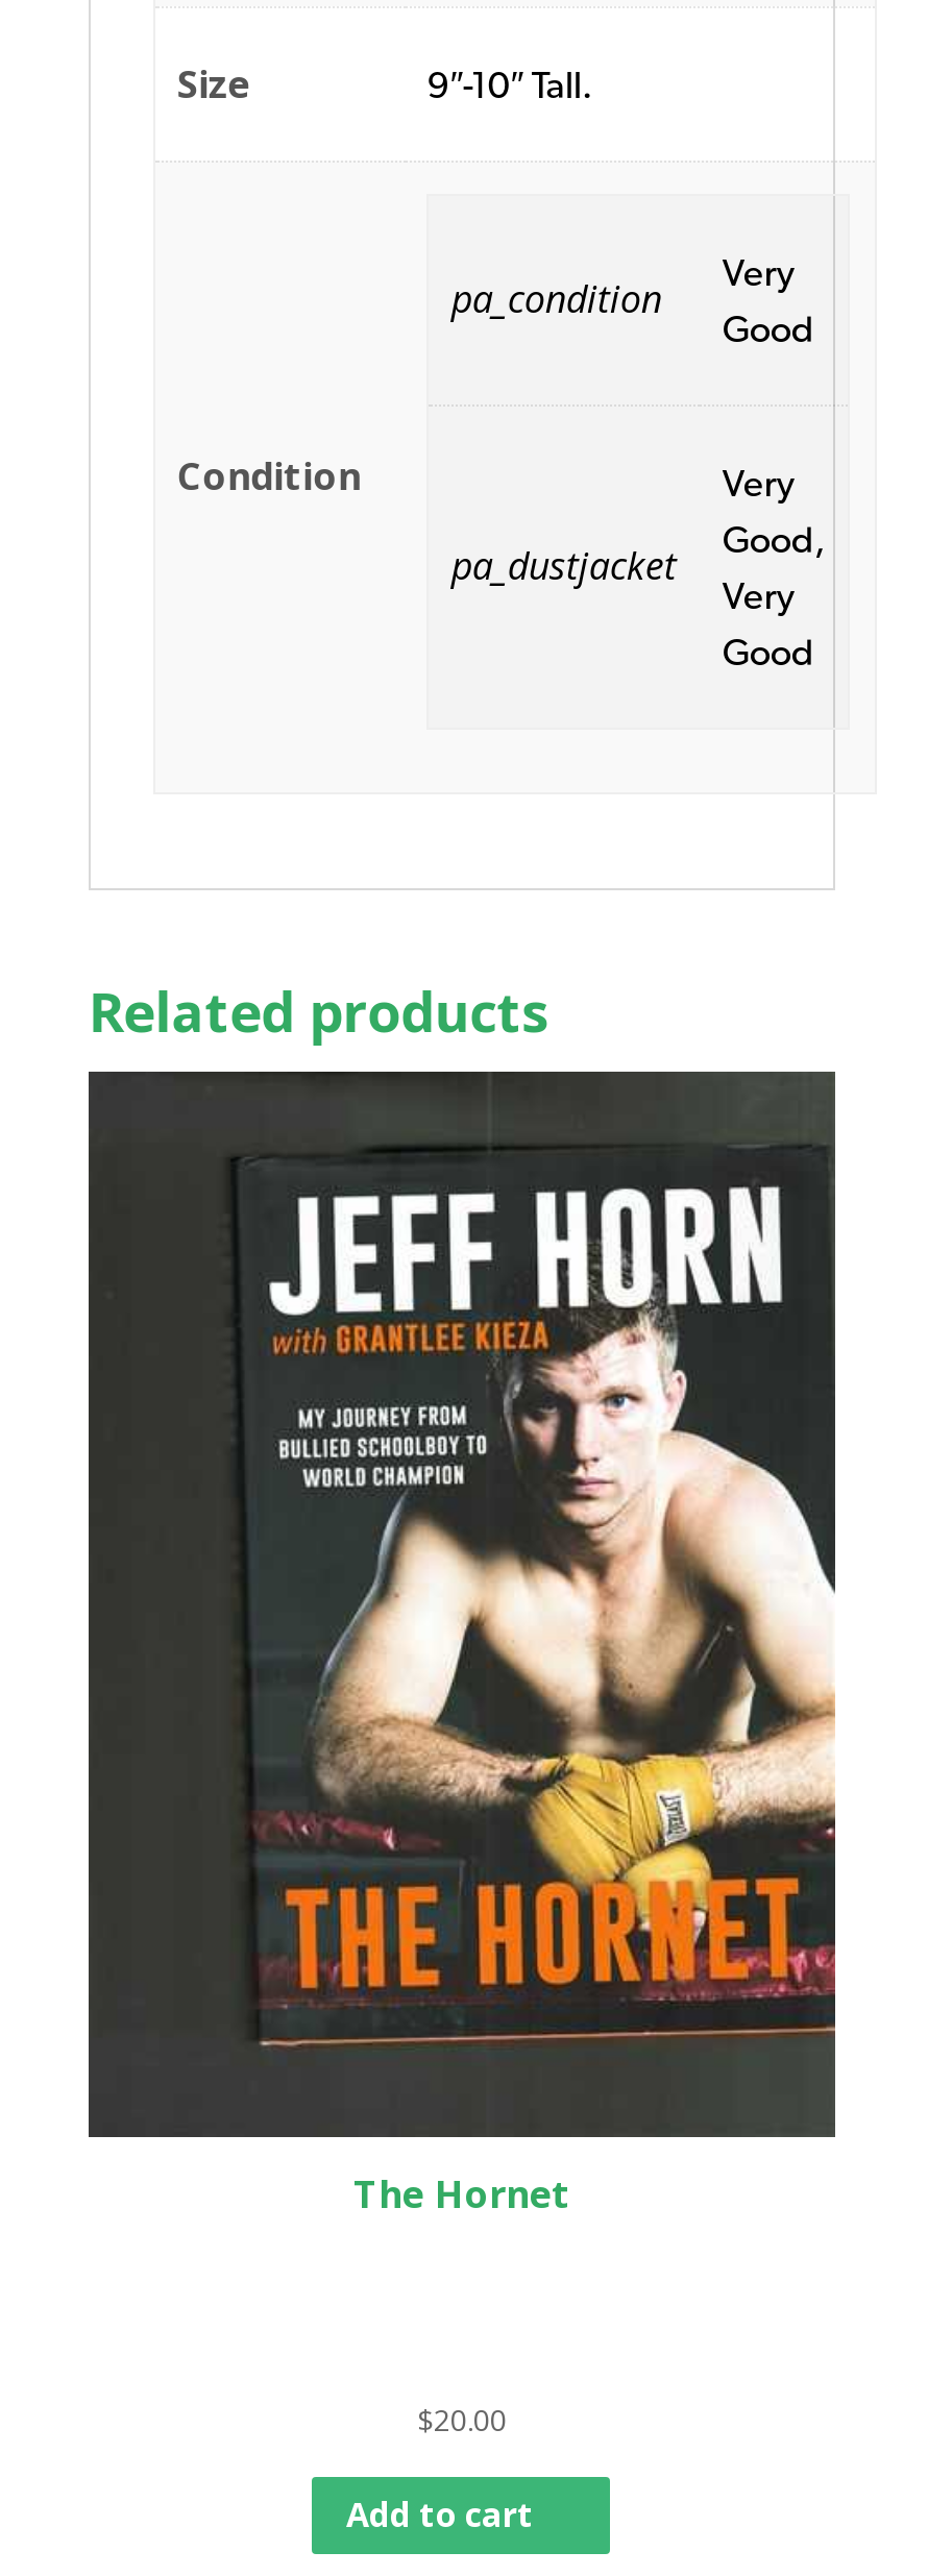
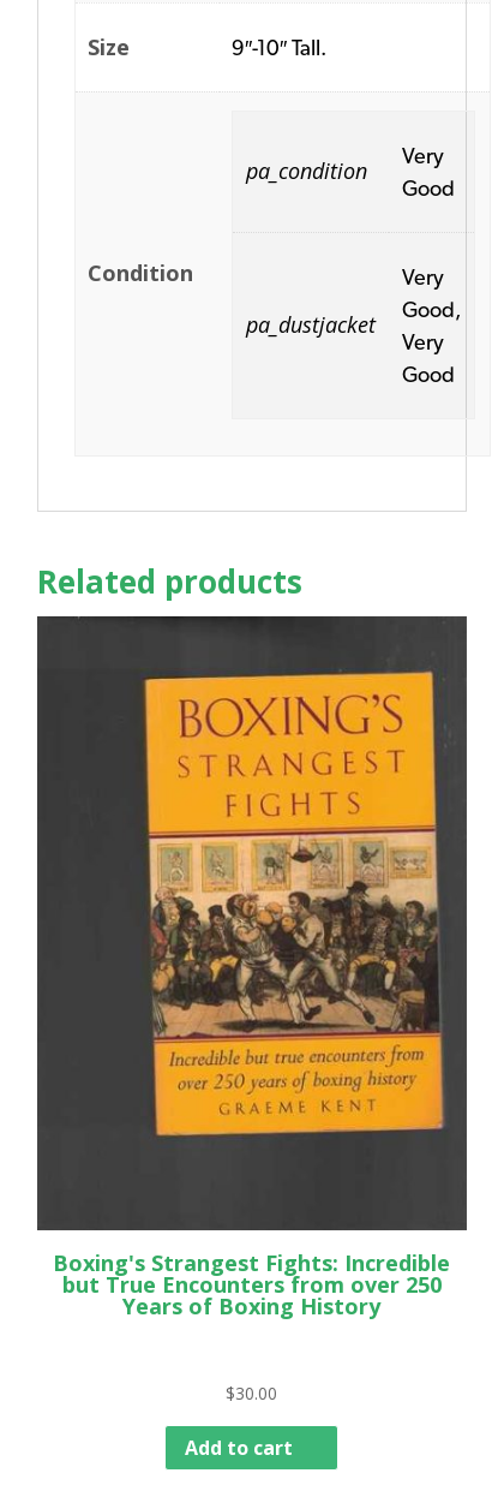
[228,1145,837,2047] [image] -> [119,660,468,1177] [image]
[353,2168,570,2218] The Hornet -> [53,1248,451,1320] Boxing's Strangest Fights: Incredible | but True Encounters from over 250 | Years of Boxing History
[417,2400,507,2439] $20.00 -> [226,1382,278,1404] $30.00

